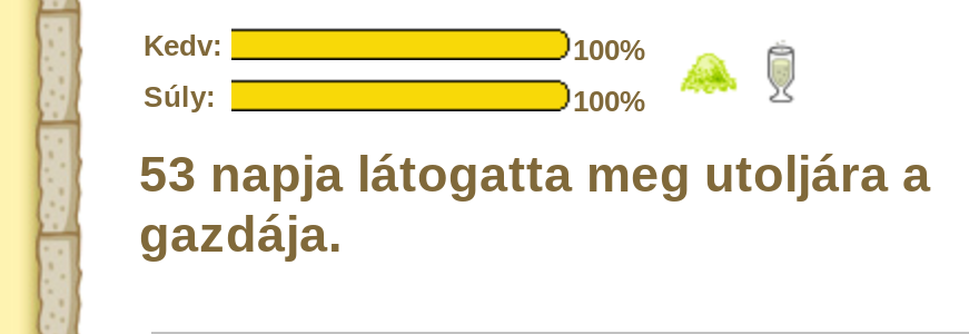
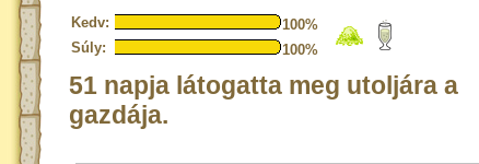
[139,145,931,203] 53 napja látogatta meg utoljára a -> [69,71,459,99] 51 napja látogatta meg utoljára a

